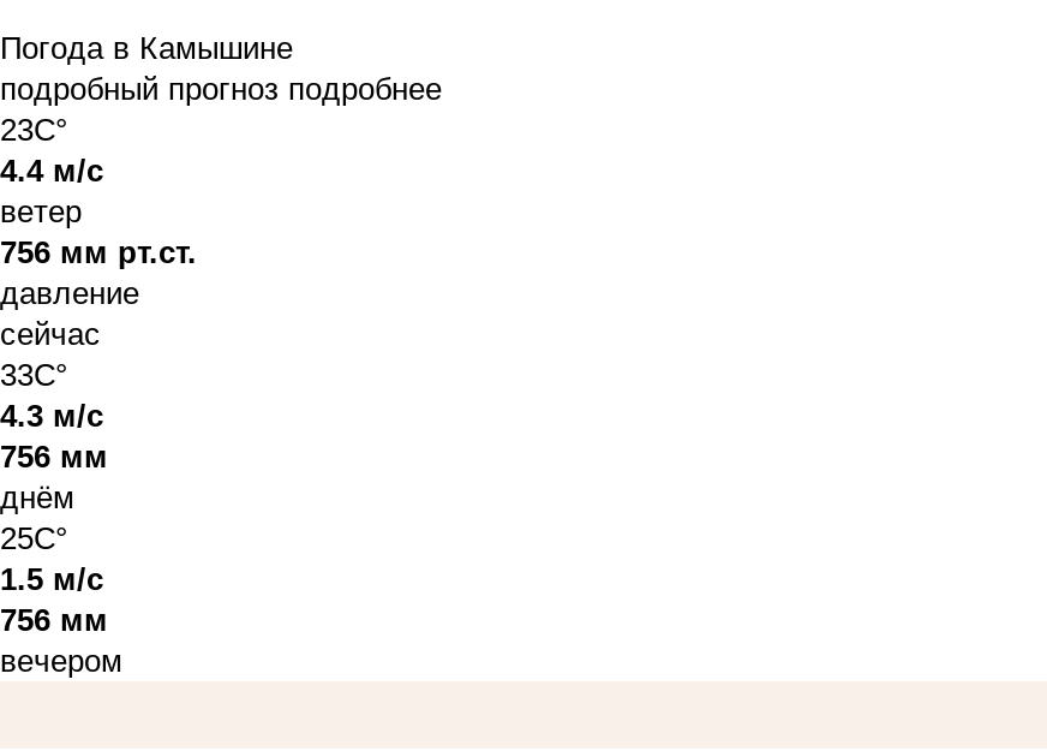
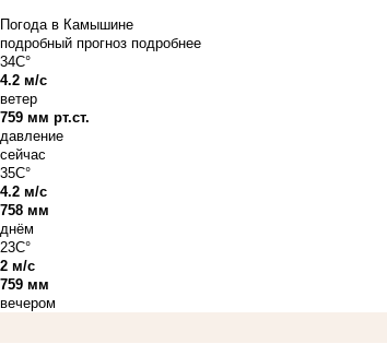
[0,111,103,188] 23C° | 4.4 м/с -> [0,53,47,88] 34C° | 4.2 м/с
[0,233,197,269] 756 мм рт.ст. -> [0,109,90,125] 759 мм рт.ст.
[0,356,108,474] 33C° | 4.3 м/с | 756 мм -> [0,164,49,218] 35C° | 4.2 м/с | 758 мм
[0,519,108,637] 25C° | 1.5 м/с | 756 мм -> [0,239,49,292] 23C° | 2 м/с | 759 мм

